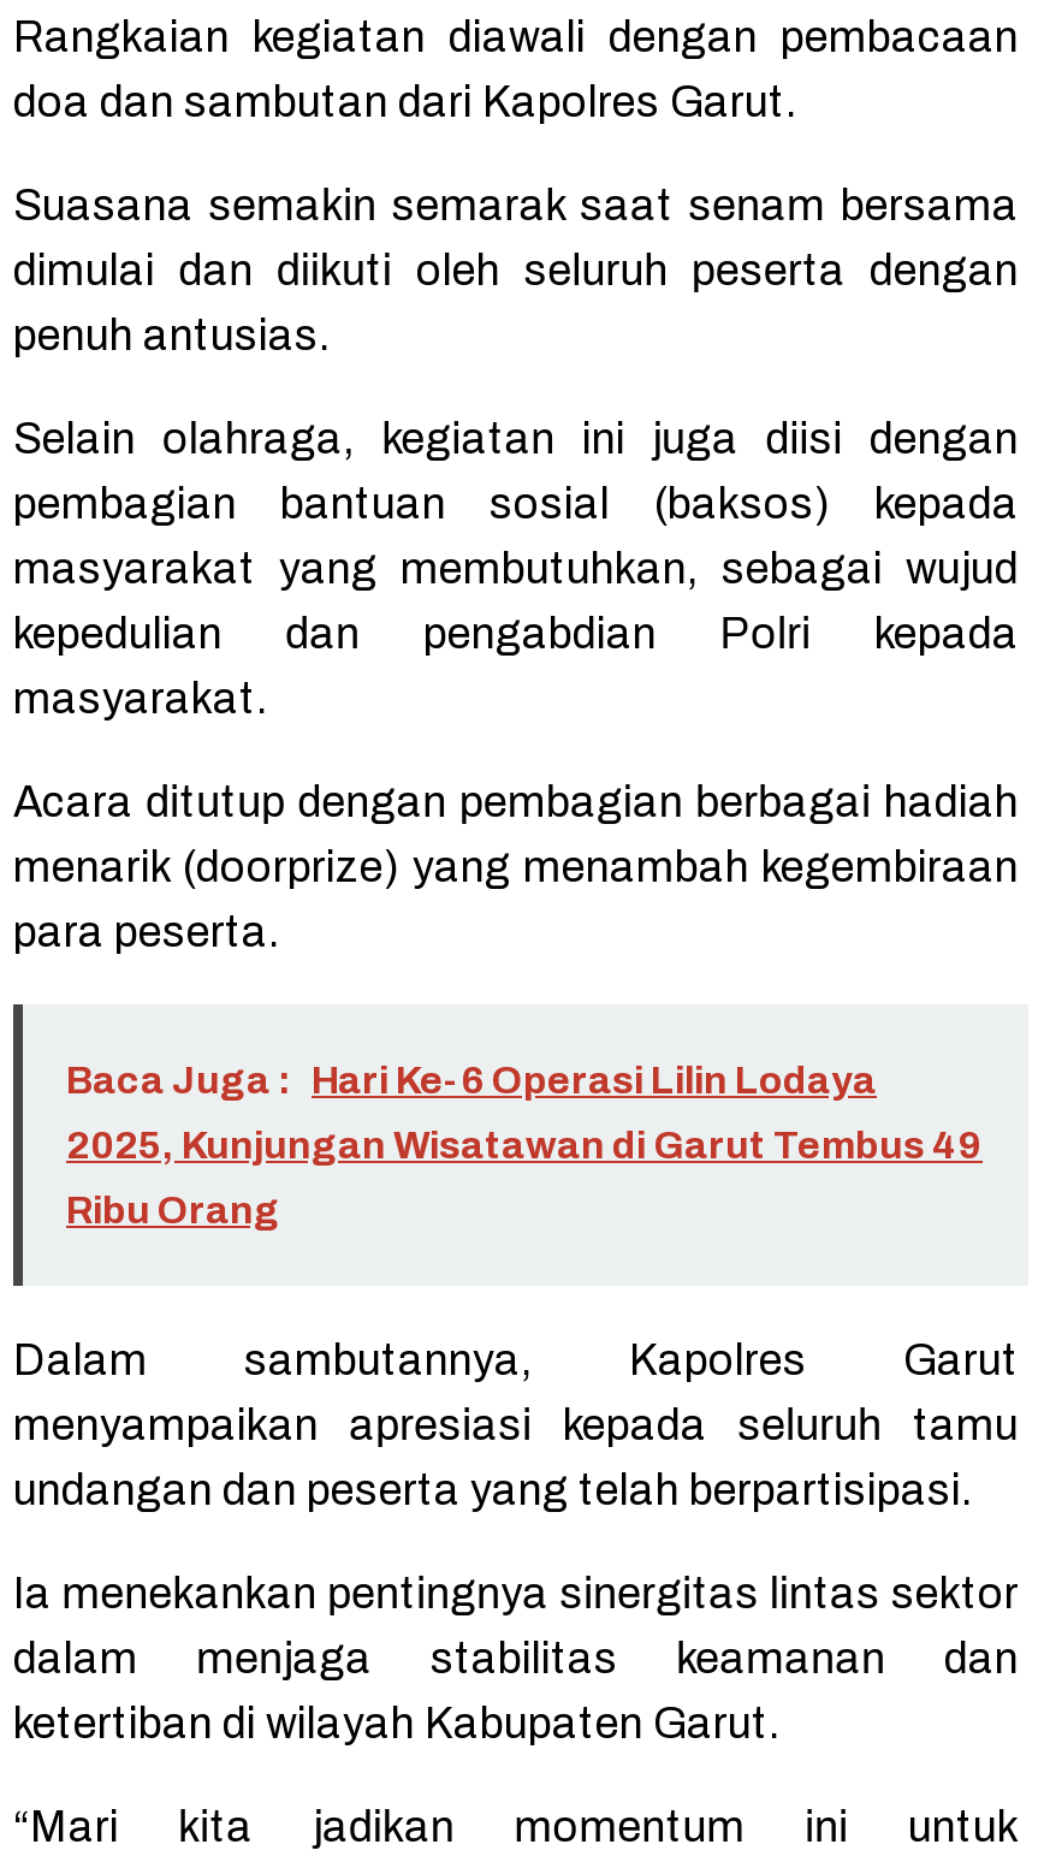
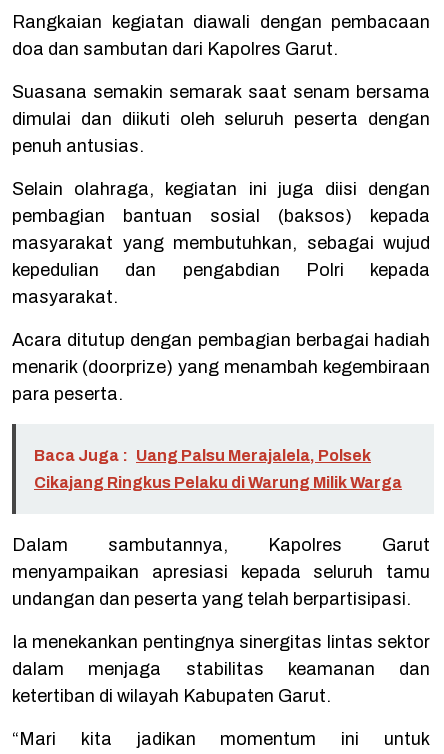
[66,1059,983,1230] Baca Juga : Hari Ke-6 Operasi Lilin Lodaya | 2025, Kunjungan Wisatawan di Garut Tembus 49 | Ribu Orang -> [34,447,402,491] Baca Juga : Uang Palsu Merajalela, Polsek | Cikajang Ringkus Pelaku di Warung Milik Warga

